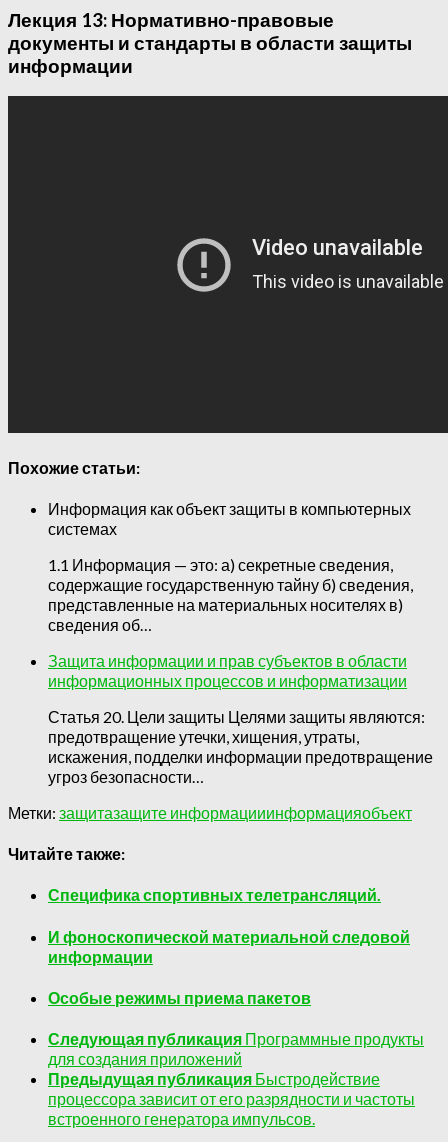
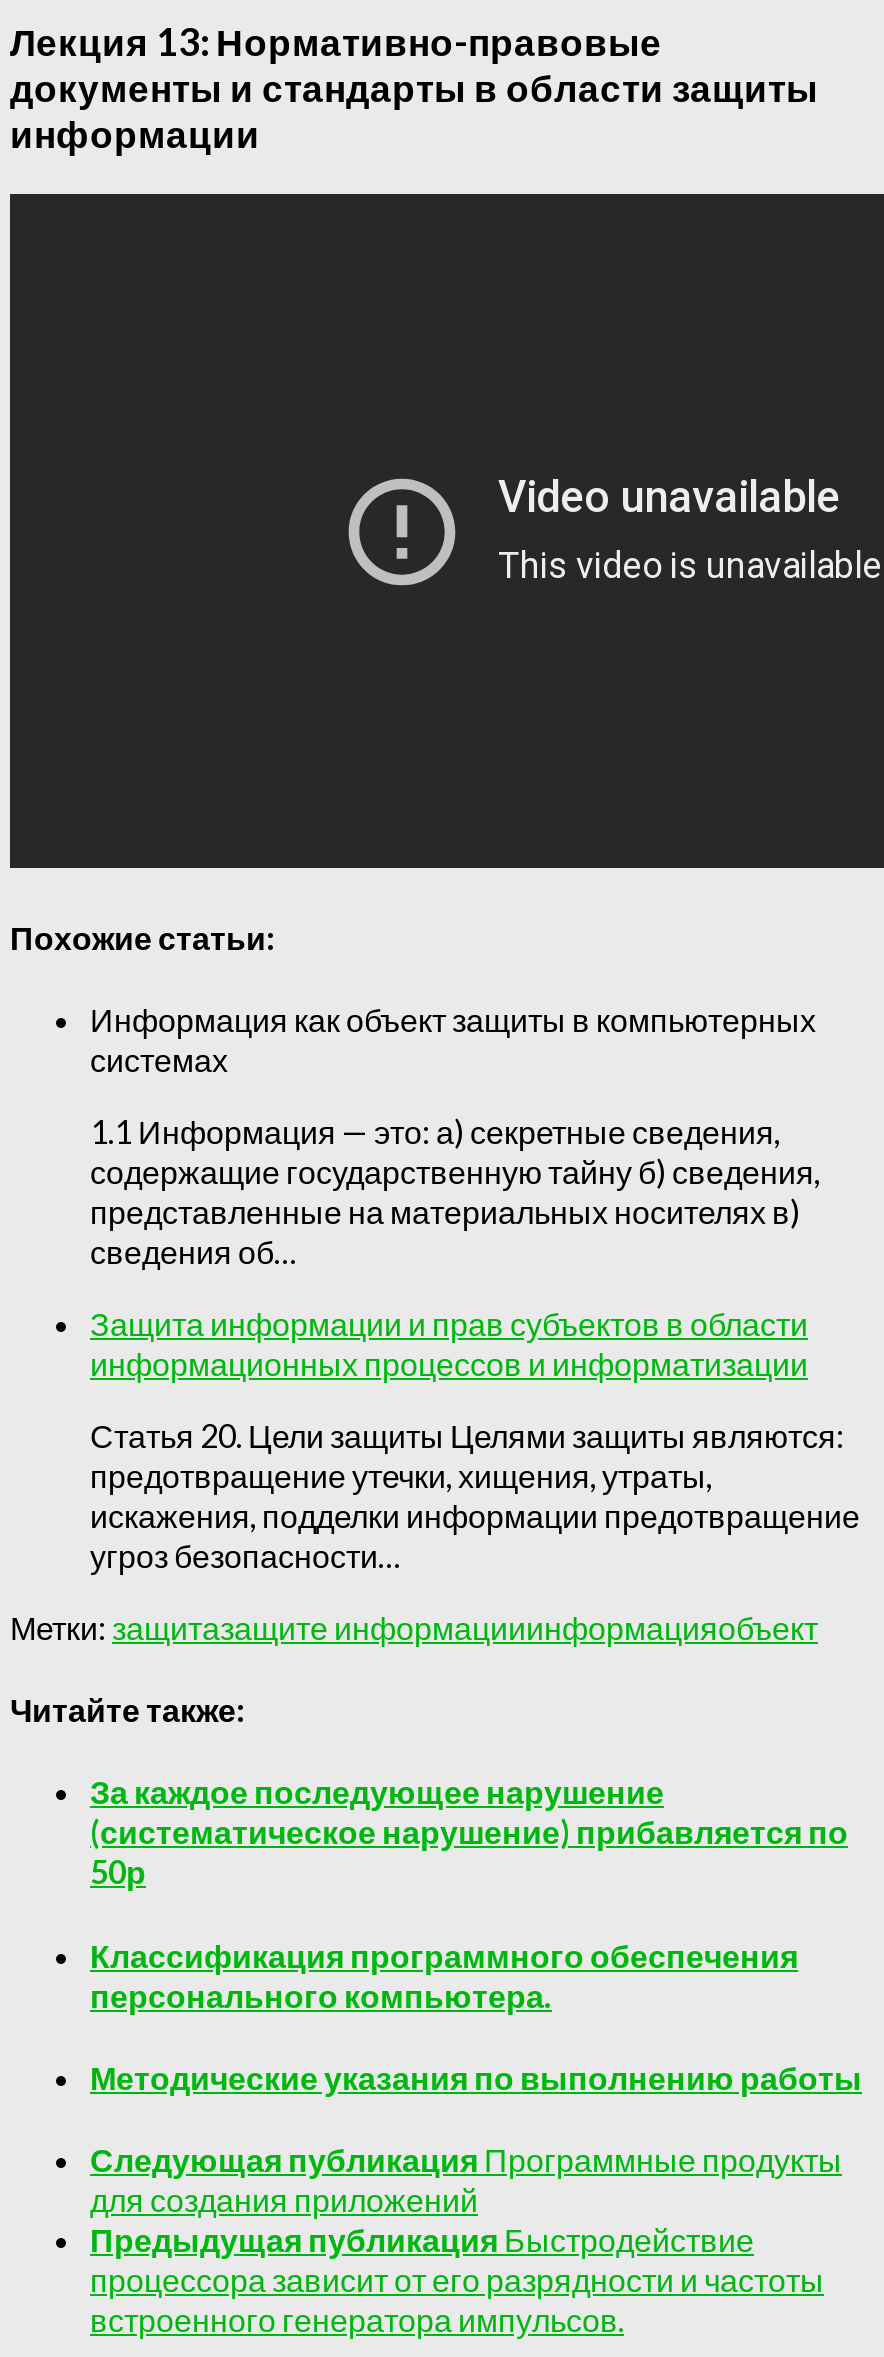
[48,885,381,904] Специфика спортивных телетрансляций. -> [90,1773,848,1891] За каждое последующее нарушение | (систематическое нарушение) прибавляется по | 50р
[48,927,410,966] И фоноскопической материальной следовой | информации -> [90,1935,798,2013] Классификация программного обеспечения | персонального компьютера.
[48,988,311,1007] Особые режимы приема пакетов -> [90,2058,862,2096] Методические указания по выполнению работы

